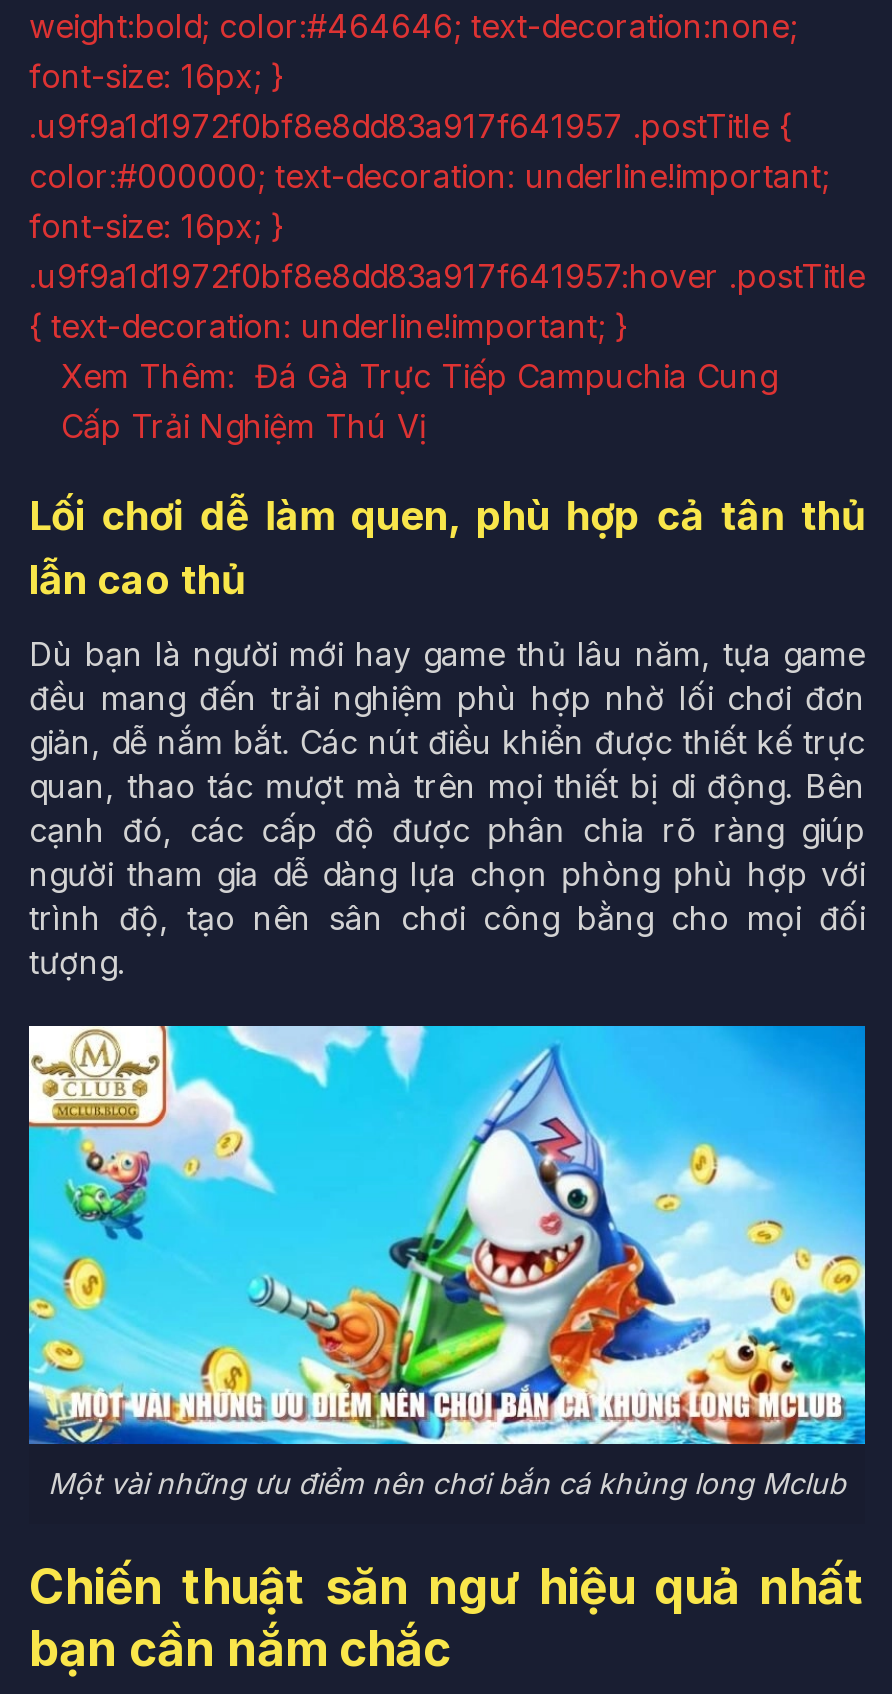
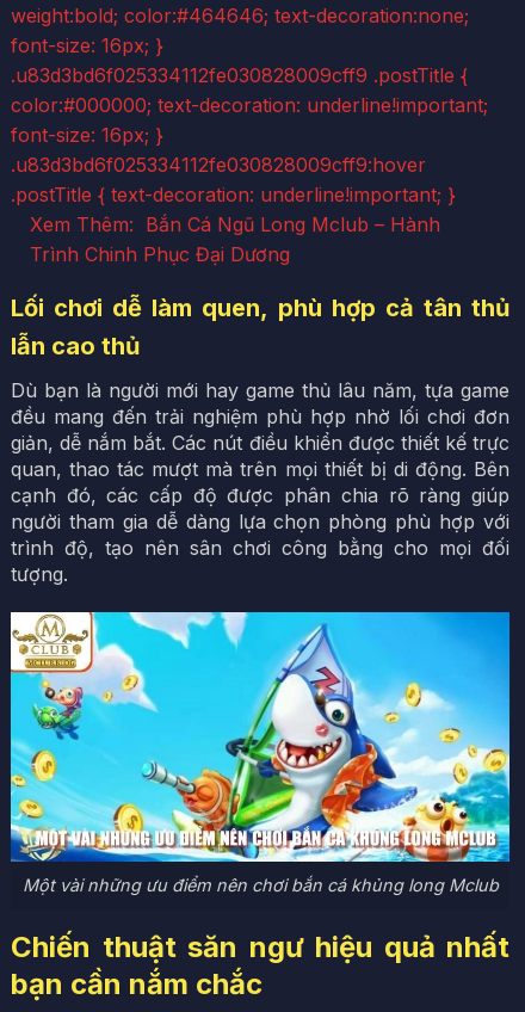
[29,107,791,147] .u9f9a1d1972f0bf8e8dd83a917f641957 .postTitle { -> [11,64,468,87] .u83d3bd6f025334112fe030828009cff9 .postTitle {
[29,257,865,447] .u9f9a1d1972f0bf8e8dd83a917f641957:hover .postTitle | { text-decoration: underline!important; } | Xem Thêm: Đá Gà Trực Tiếp Campuchia Cung | Cấp Trải Nghiệm Thú Vị -> [11,153,456,266] .u83d3bd6f025334112fe030828009cff9:hover | .postTitle { text-decoration: underline!important; } | Xem Thêm: Bắn Cá Ngũ Long Mclub – Hành | Trình Chinh Phục Đại Dương

